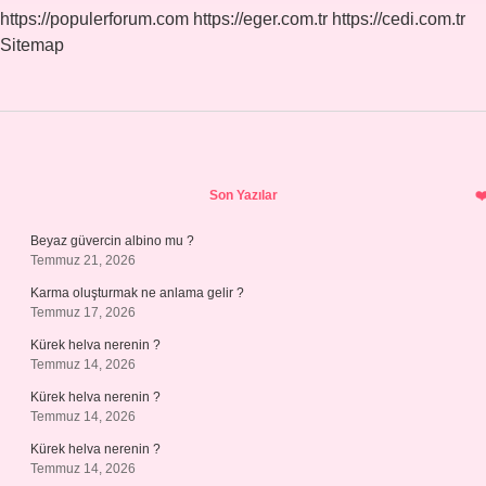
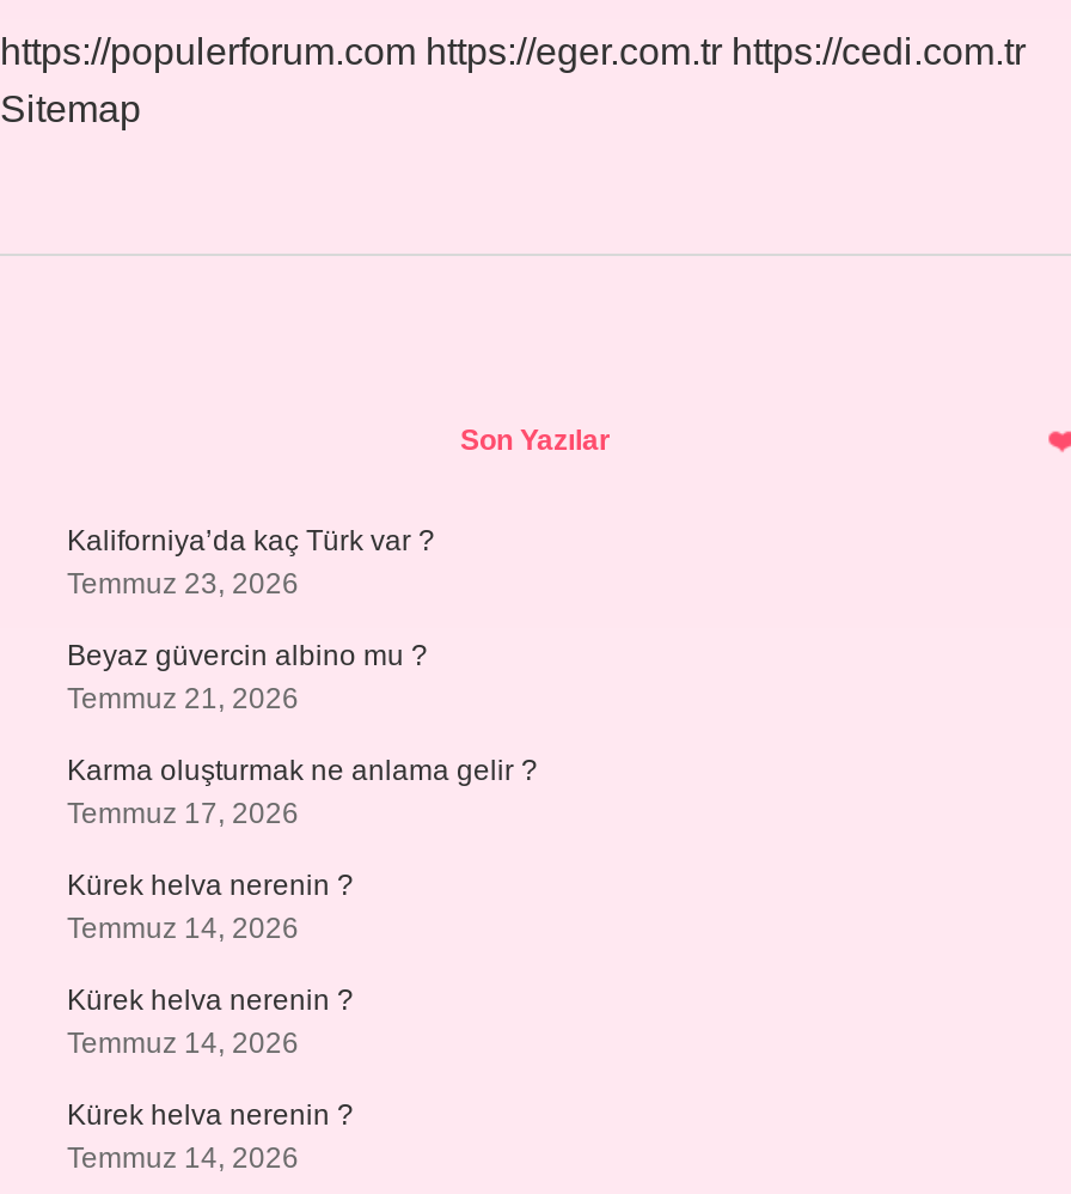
none -> [67,524,435,601] Kaliforniya’da kaç Türk var ? | Temmuz 23, 2026

